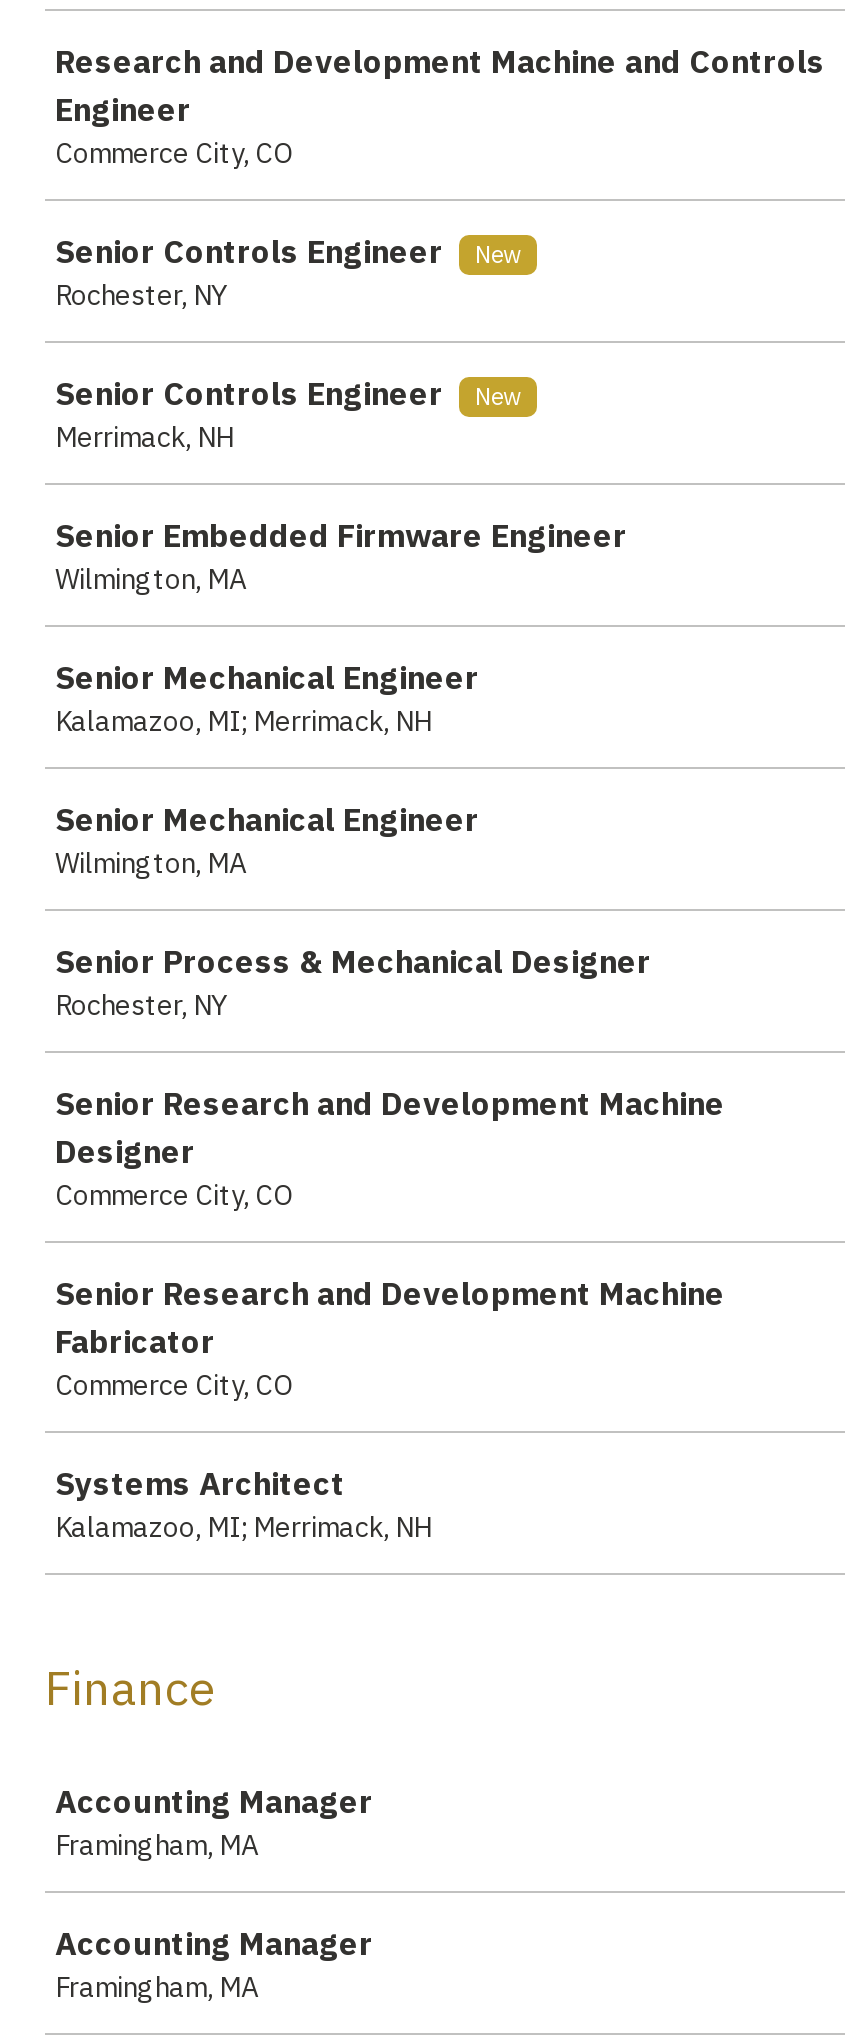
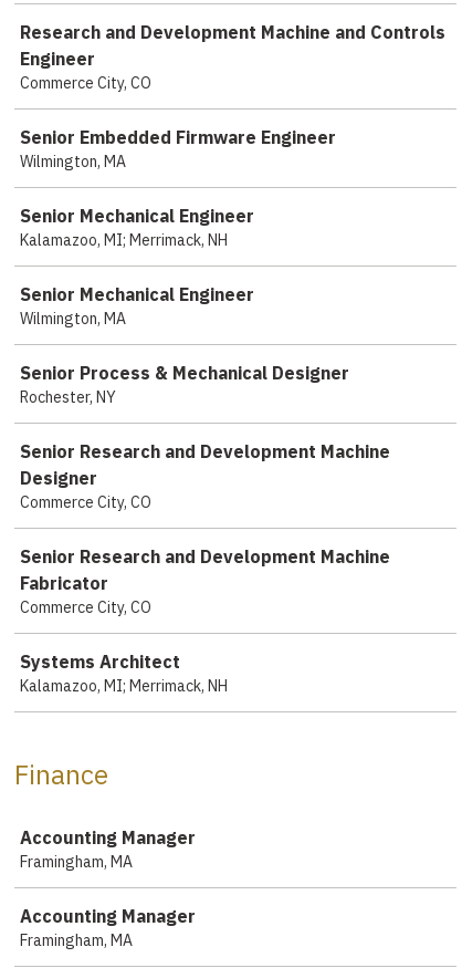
[55,231,521,455] Senior Controls Engineer | New | Rochester, NY | Senior Controls Engineer | New | Merrimack, NH -> none

